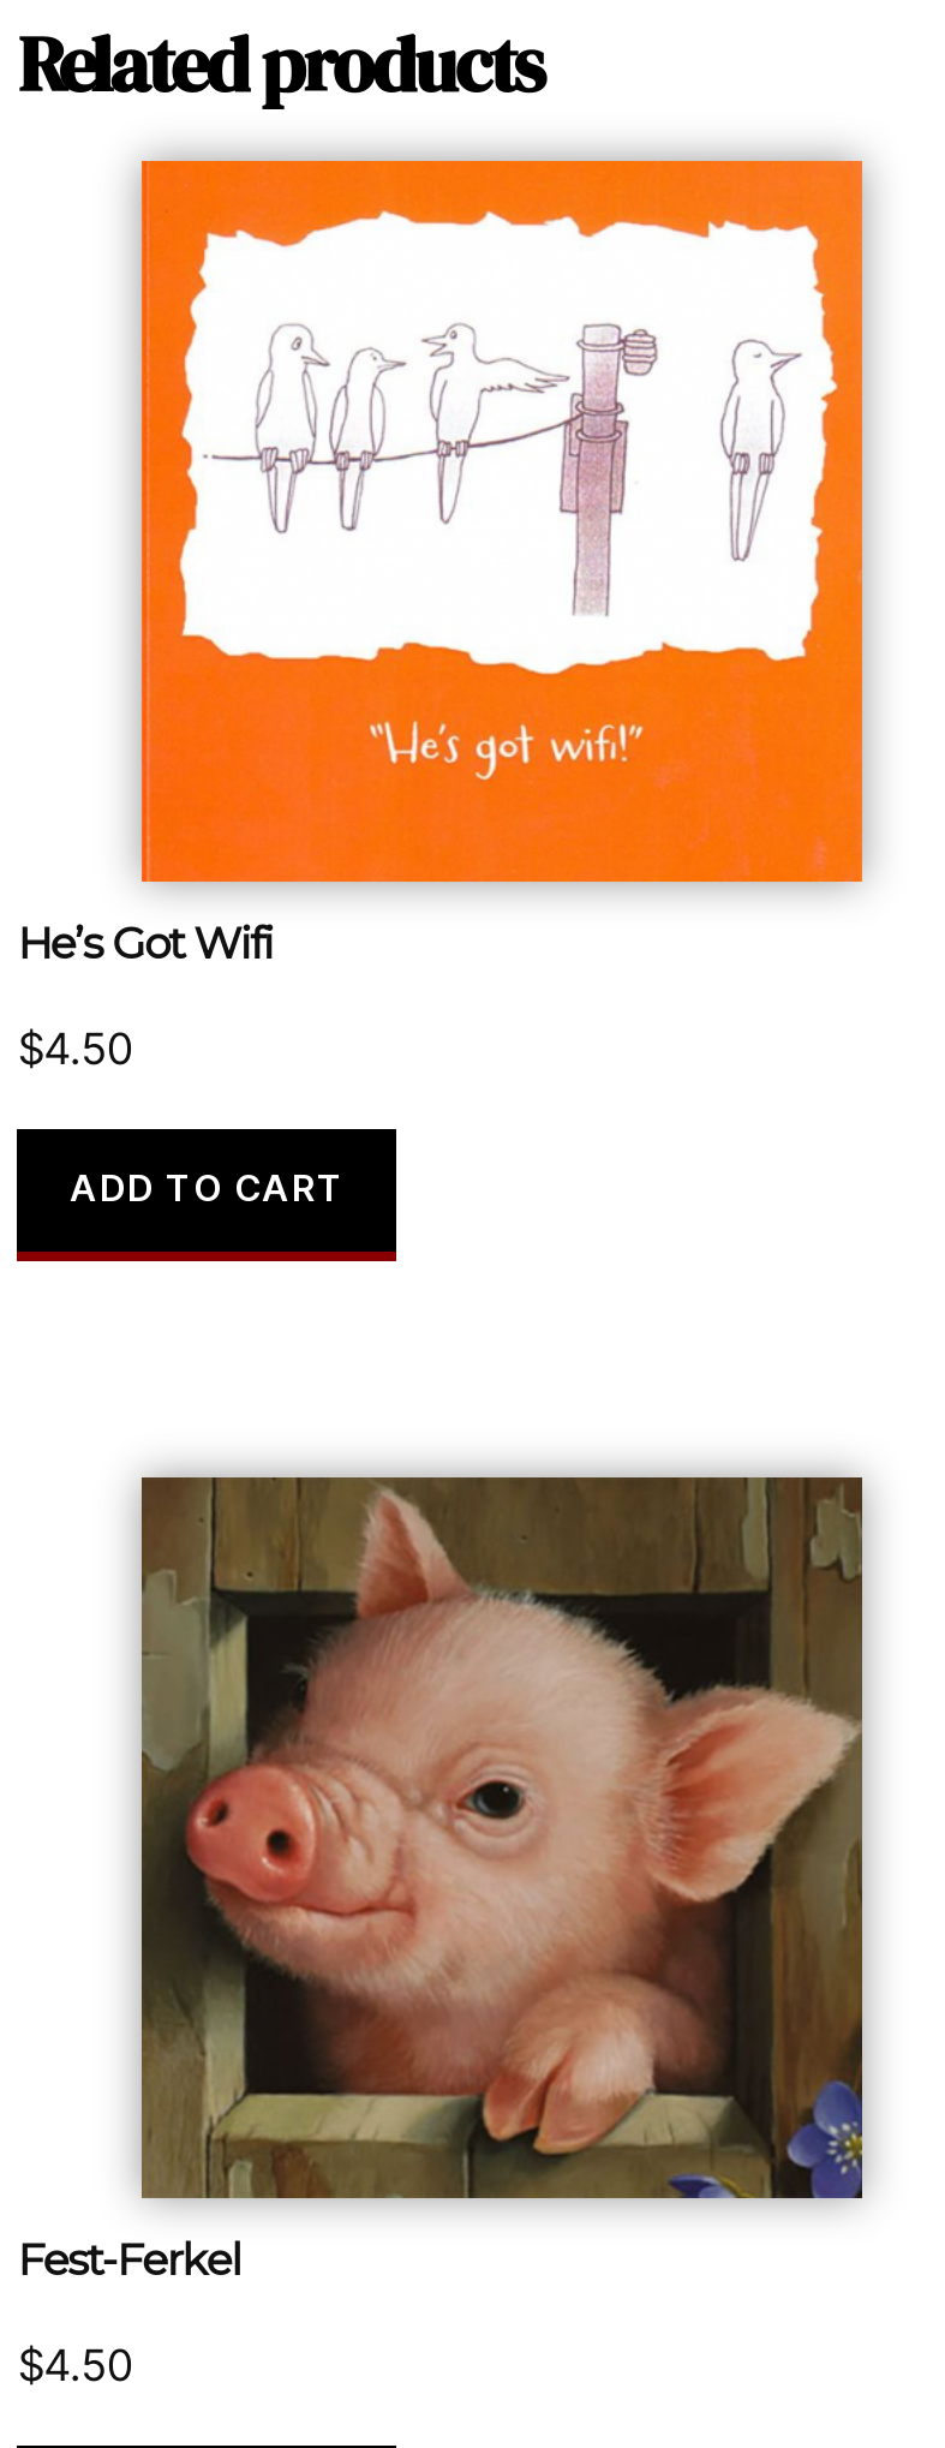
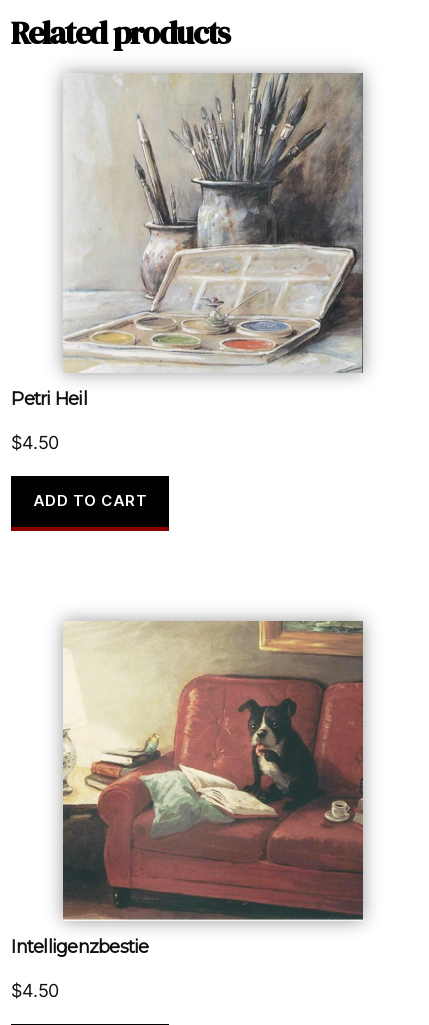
[18,159,865,970] [image] | He’s Got Wifi -> [11,72,364,410] [image] | Petri Heil
[18,1475,862,2286] [image] | Fest-Ferkel -> [11,621,363,958] [image] | Intelligenzbestie

